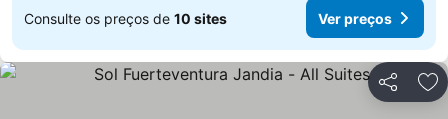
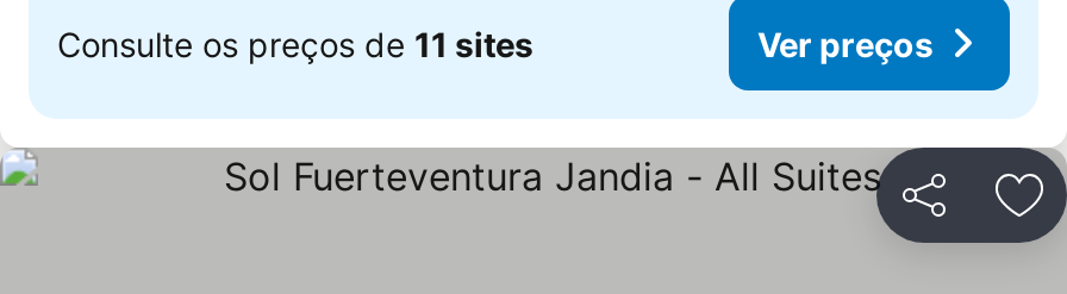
[24,9,227,26] Consulte os preços de 10 sites -> [57,23,533,63] Consulte os preços de 11 sites

